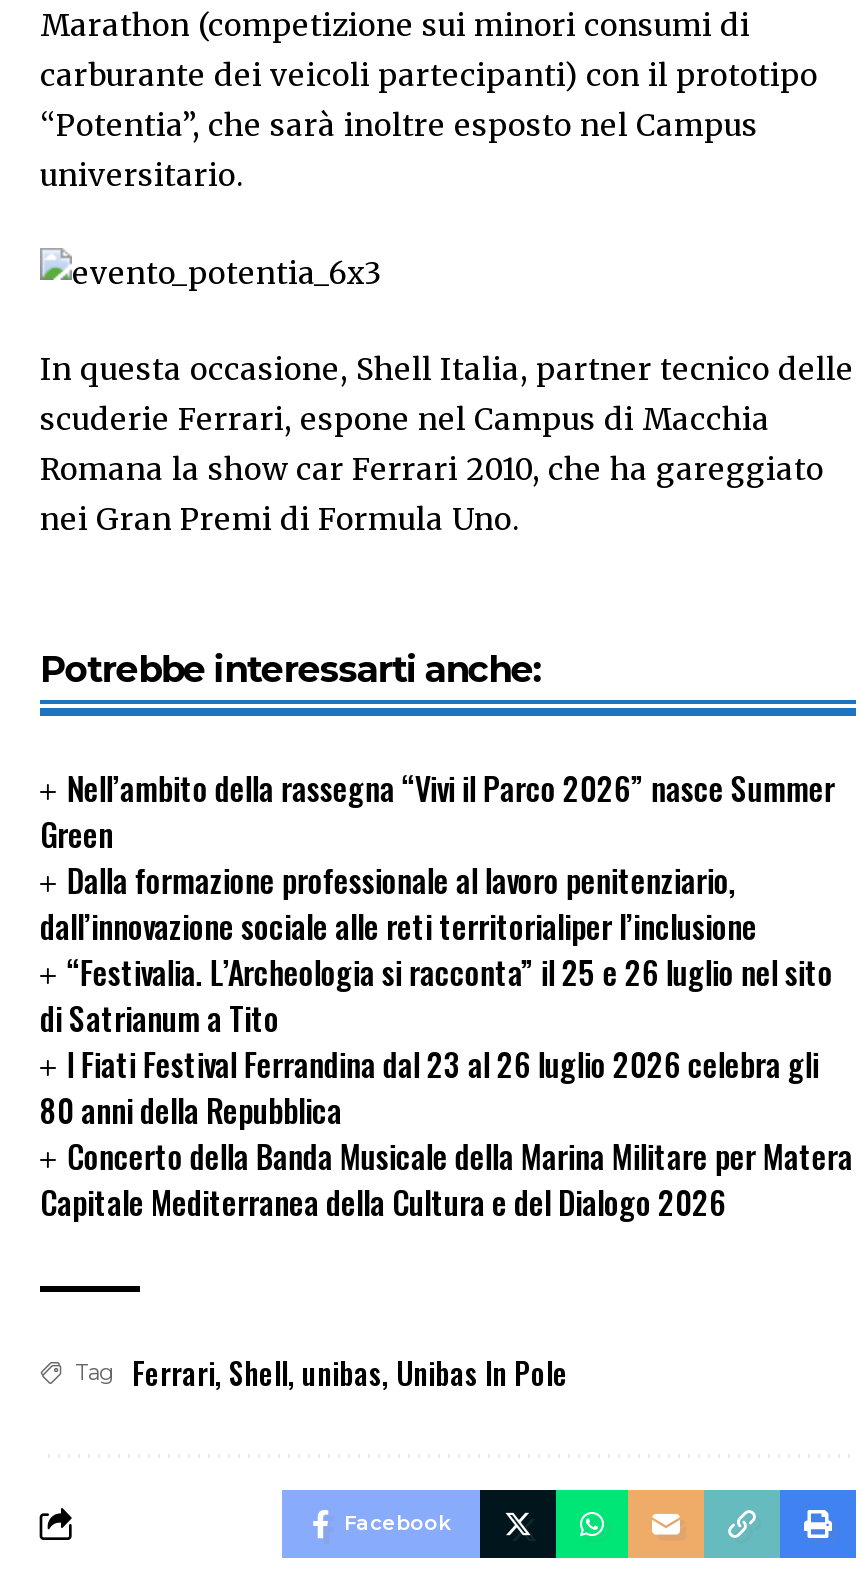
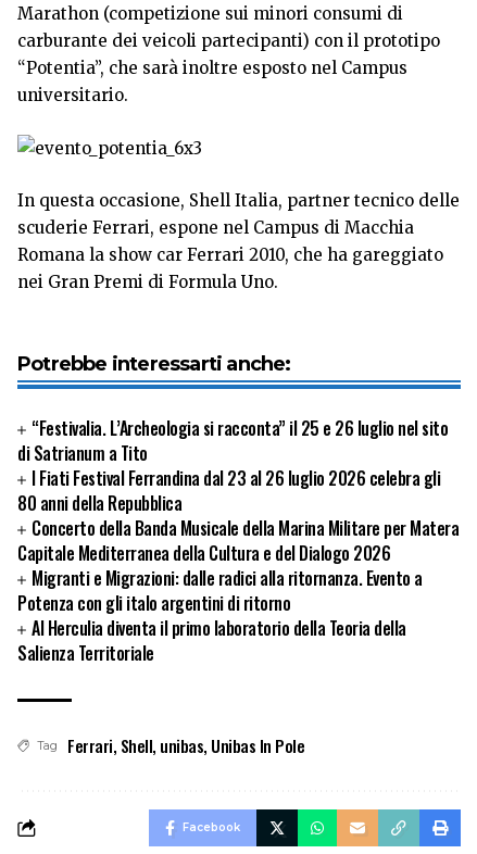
[40,764,835,950] Nell’ambito della rassegna “Vivi il Parco 2026” nasce Summer | Green | Dalla formazione professionale al lavoro penitenziario, | dall’innovazione sociale alle reti territorialiper l’inclusione -> none
moved [40,948,853,1226] -> [17,415,459,566]: “Festivalia. L’Archeologia si racconta” il 25 e 26 luglio nel sito | di Satrianum a Tito | l Fiati Festival Ferrandina dal 23 al 26 luglio 2026 celebra gli | 80 anni della Repubblica | Concerto della Banda Musicale della Marina Militare per Matera | Capitale Mediterranea della Cultura e del Dialogo 2026
none -> [17,565,423,666] Migranti e Migrazioni: dalle radici alla ritornanza. Evento a | Potenza con gli italo argentini di ritorno | AI Herculia diventa il primo laboratorio della Teoria della | Salienza Territoriale

